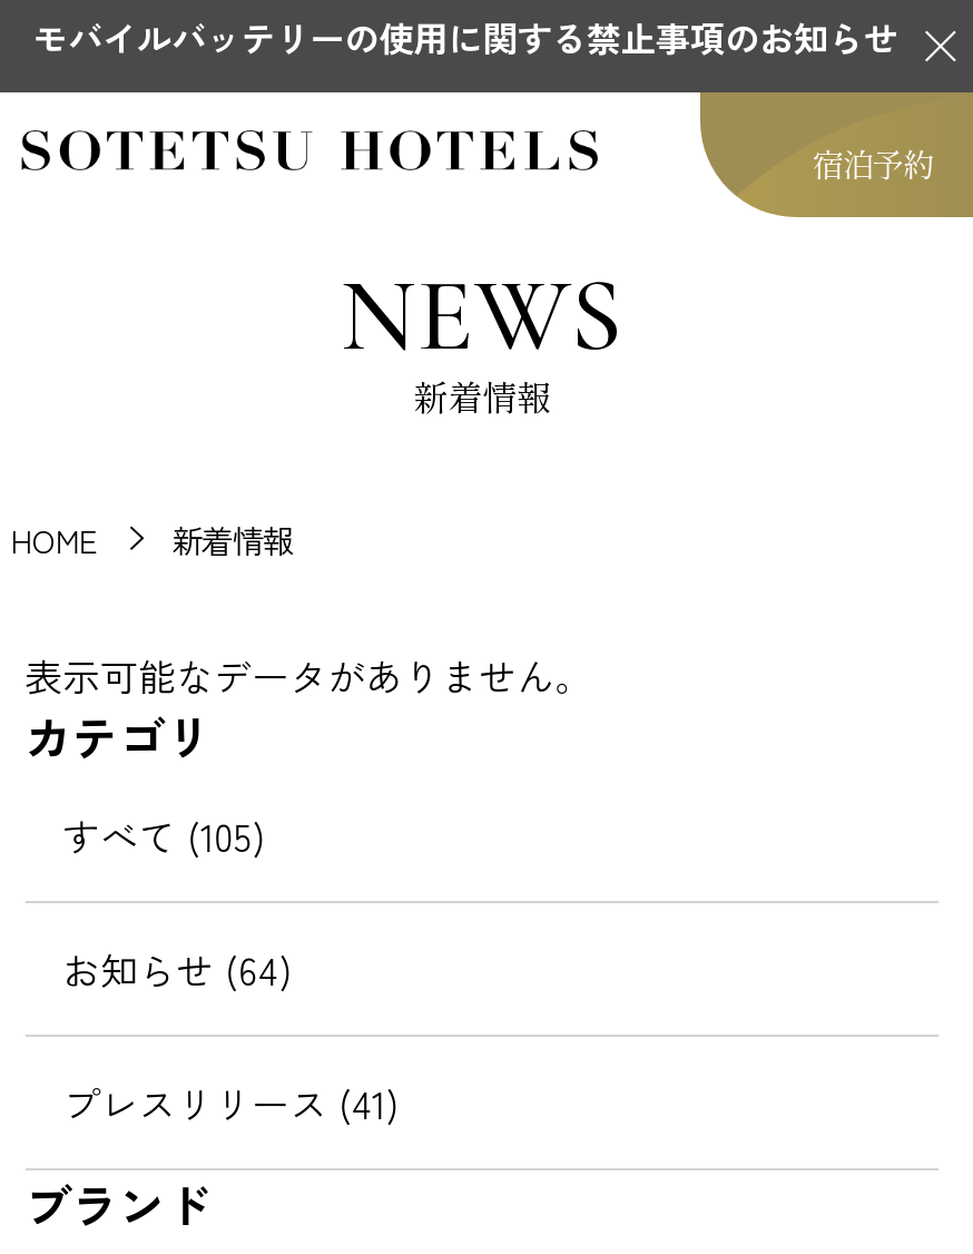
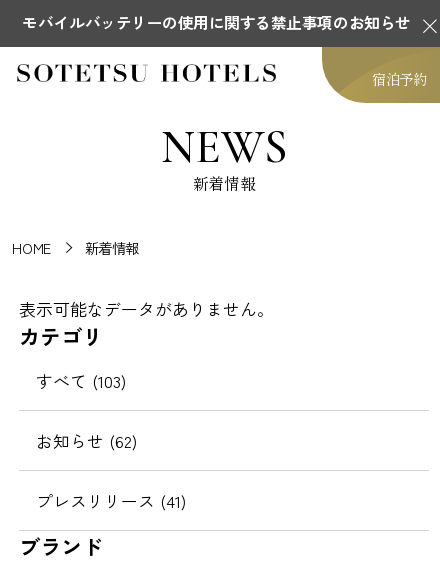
[63,807,263,863] すべて (105) -> [36,368,126,393] すべて (103)
[63,941,290,996] お知らせ (64) -> [36,428,137,453] お知らせ (62)

